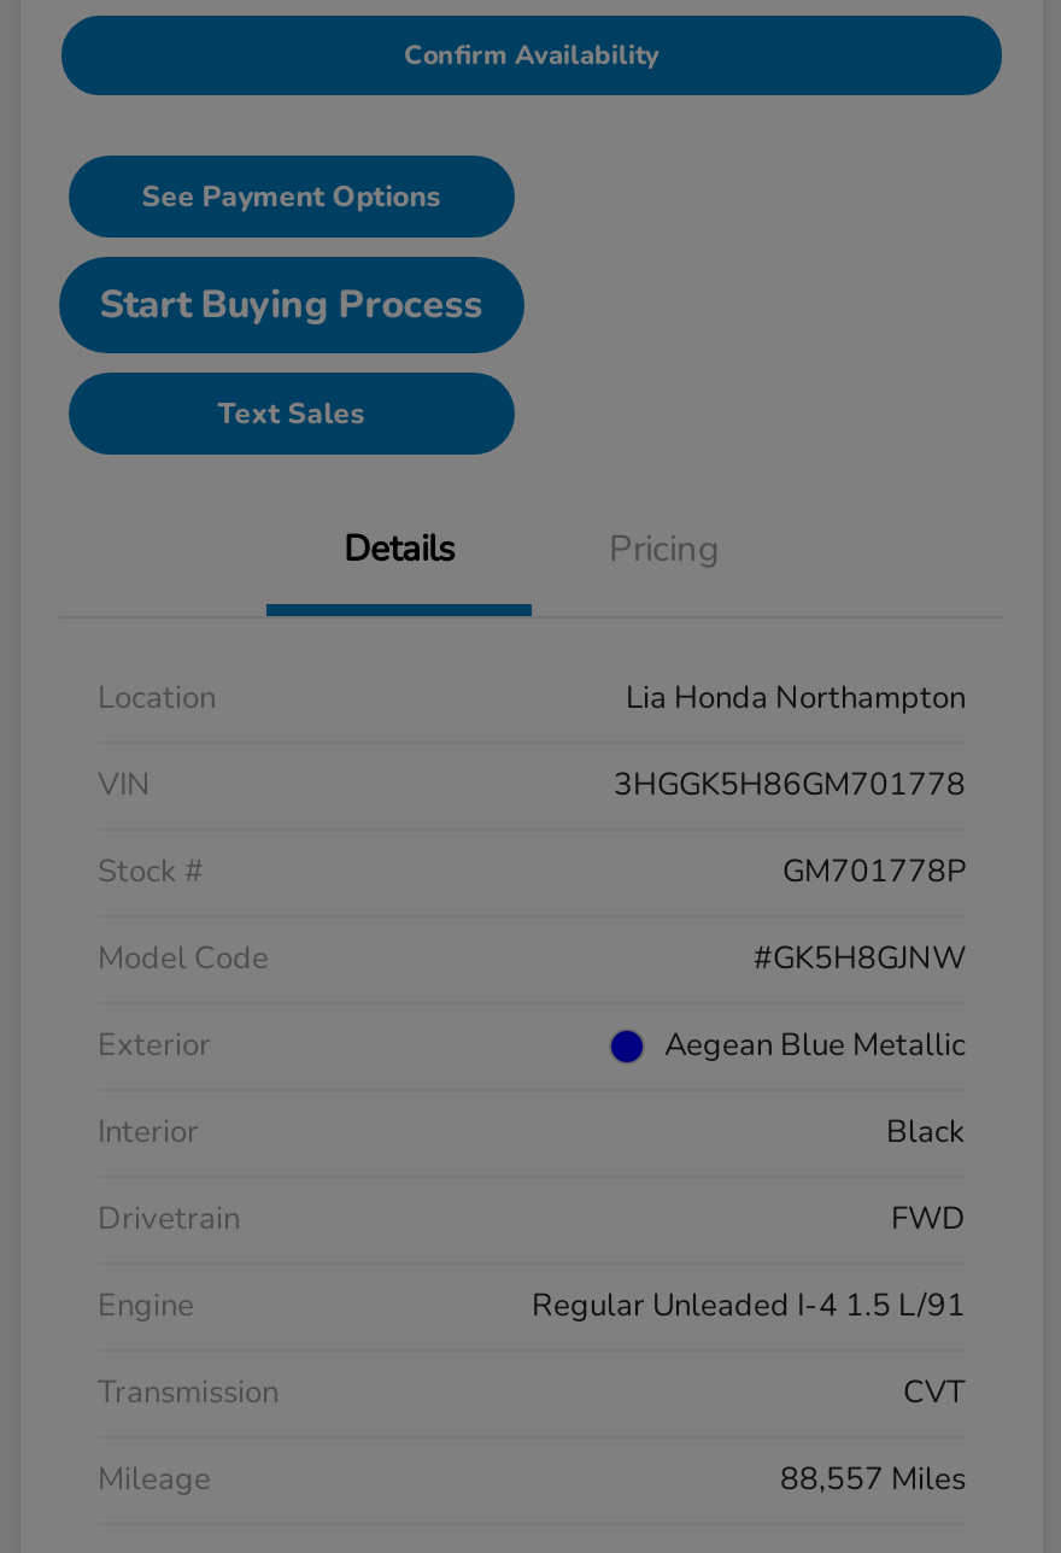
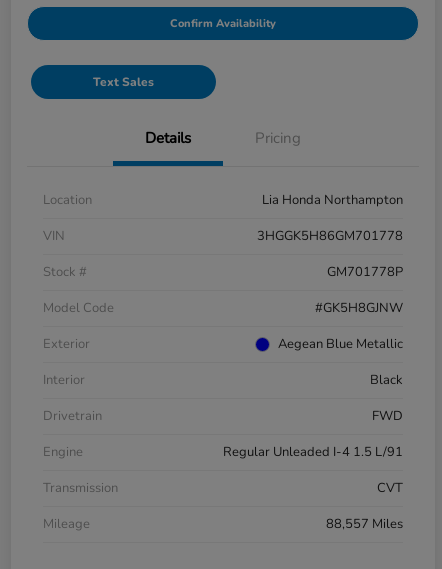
[100,178,483,332] See Payment Options | Start Buying Process -> none

